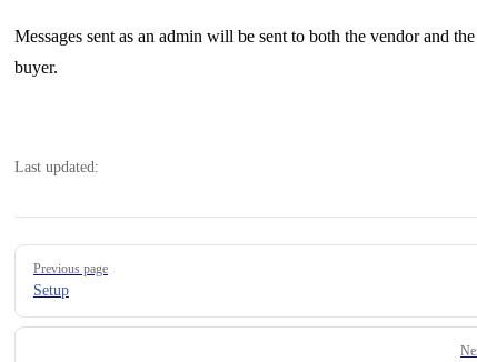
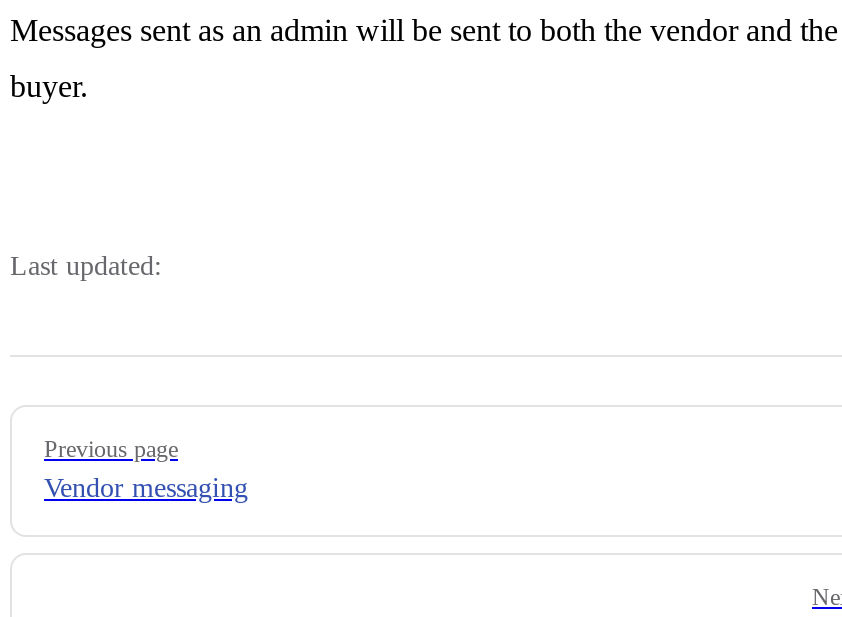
[33,281,69,298] Setup -> [44,472,248,502] Vendor messaging

